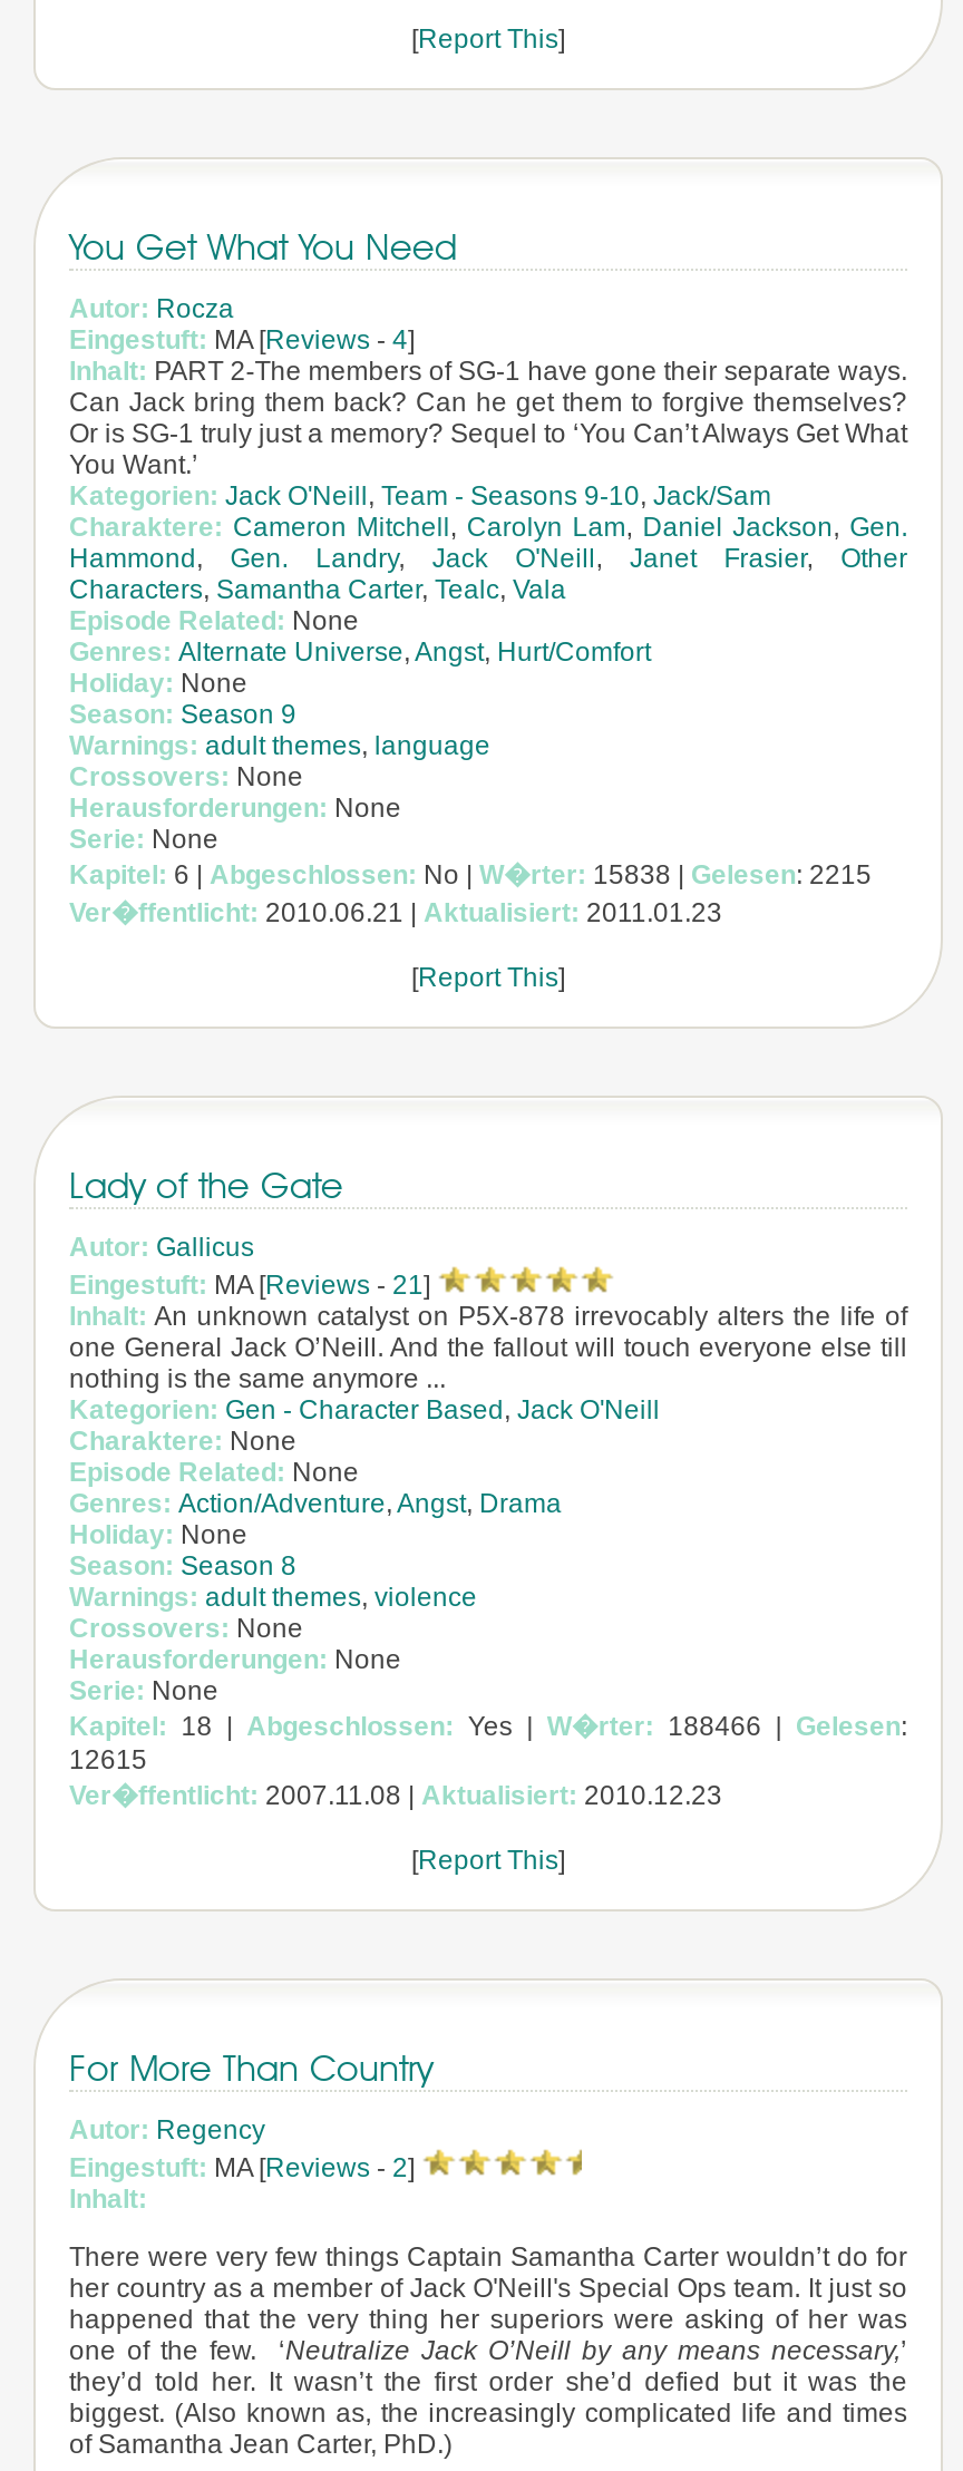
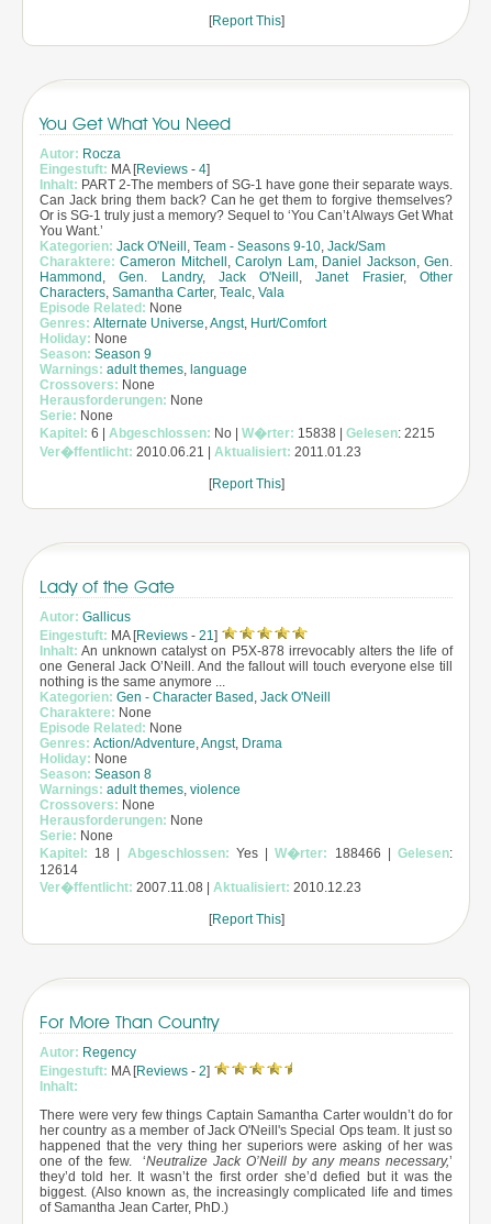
[69,1744,147,1776] 12615 -> [40,862,78,878] 12614

